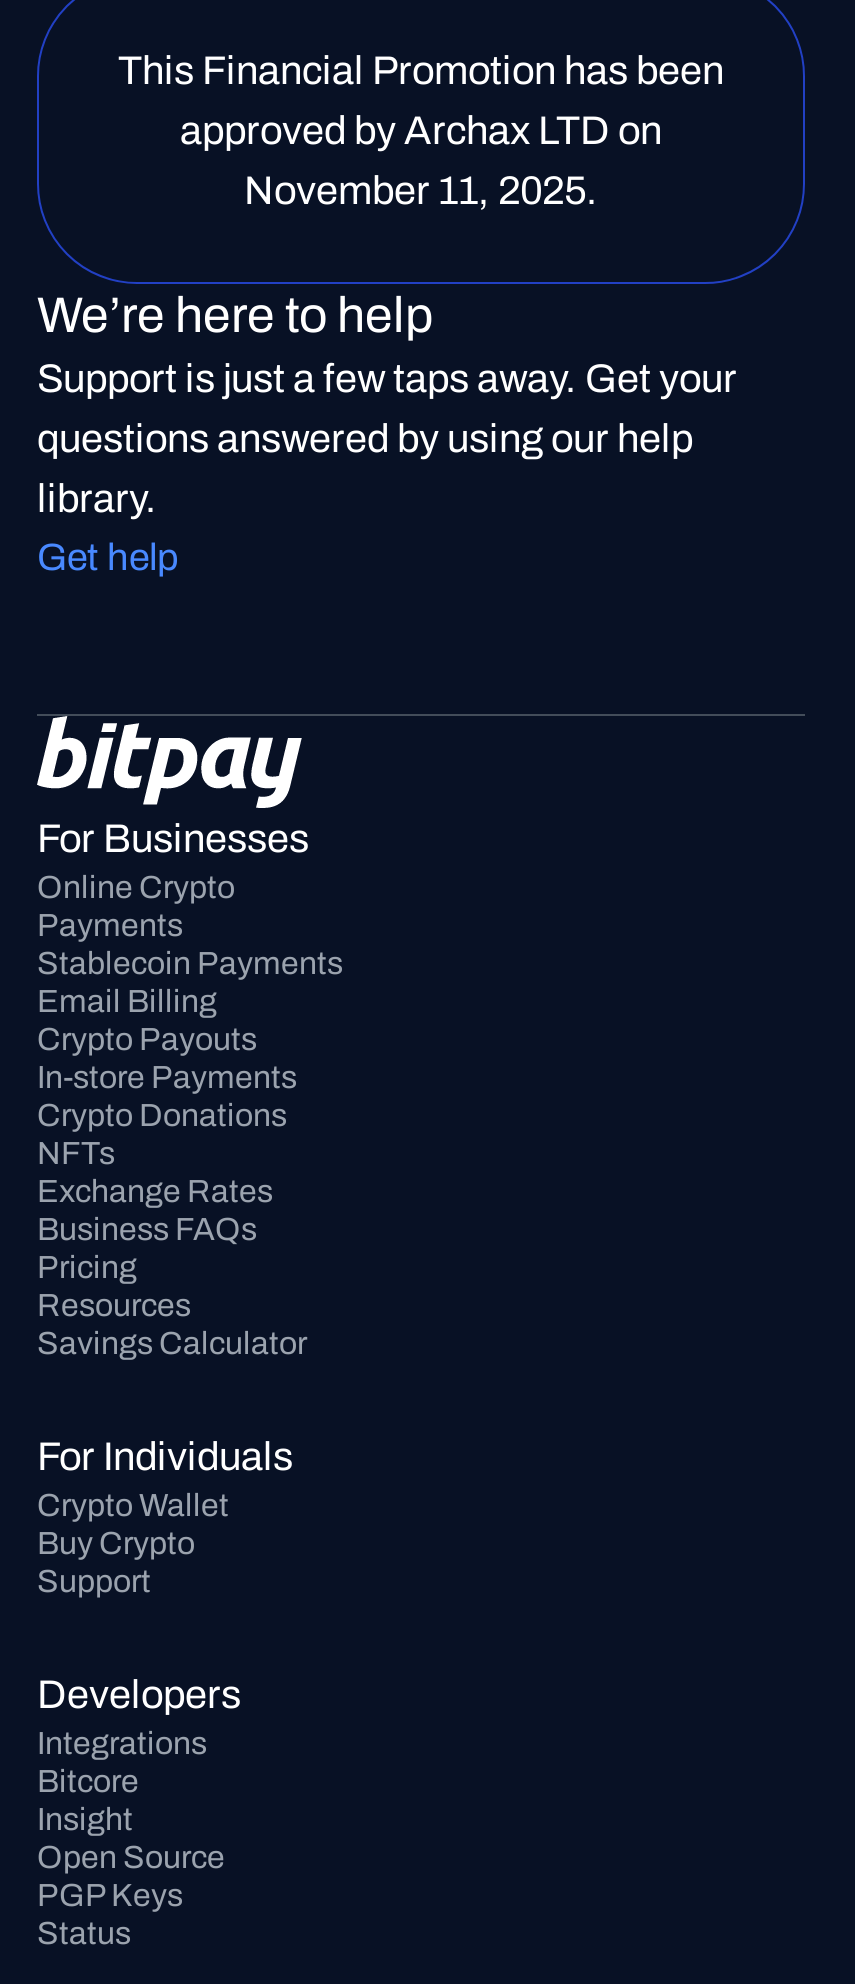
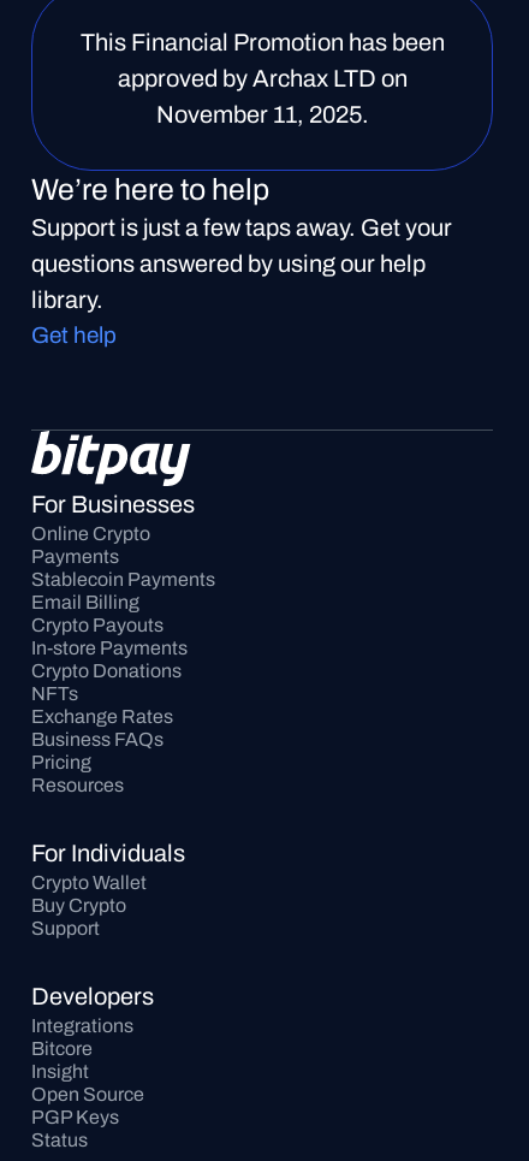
[37,1326,307,1360] Savings Calculator -> none

